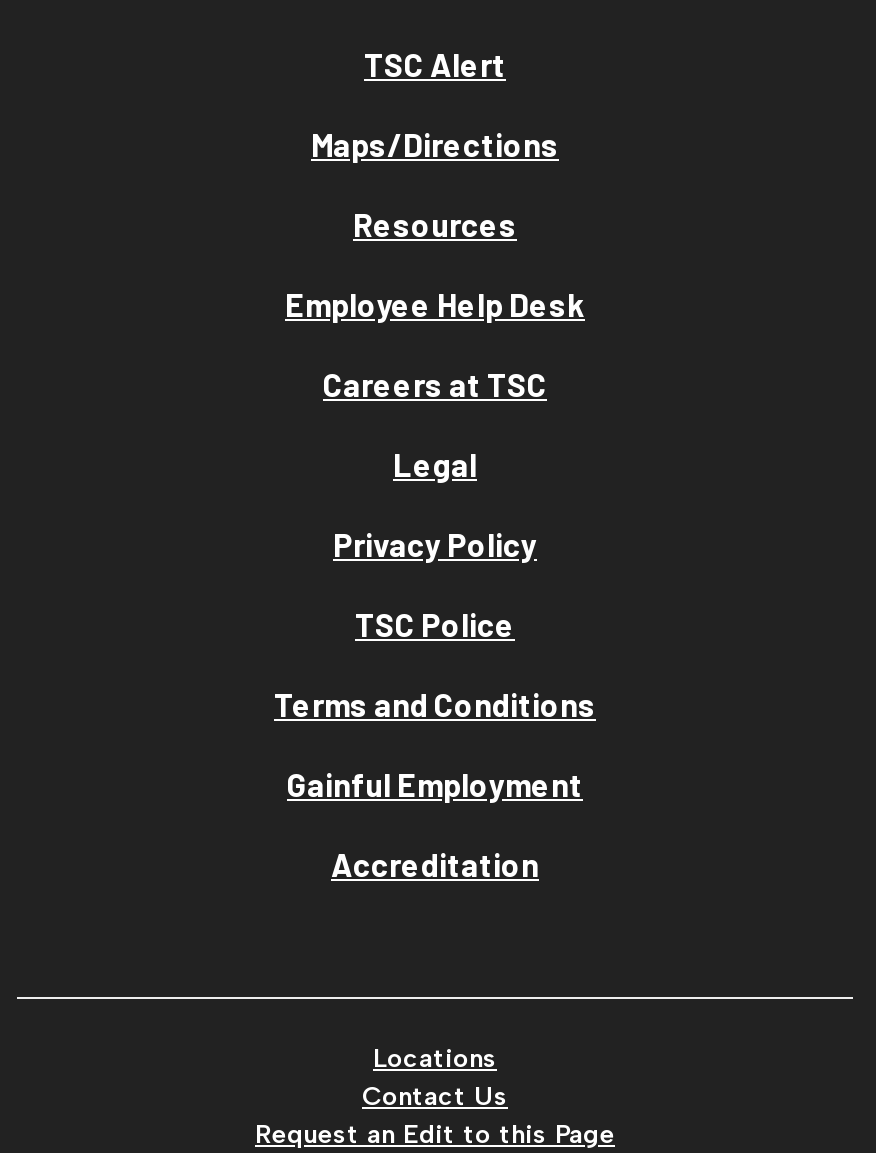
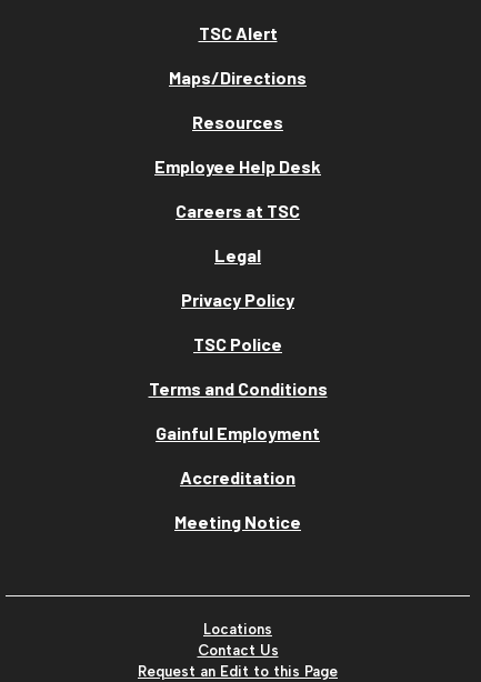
none -> [174,511,301,532] Meeting Notice

